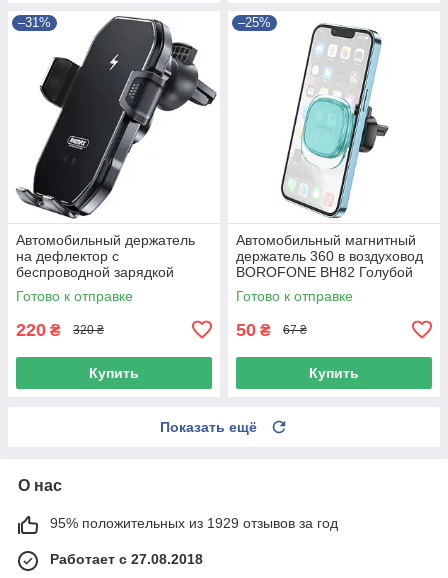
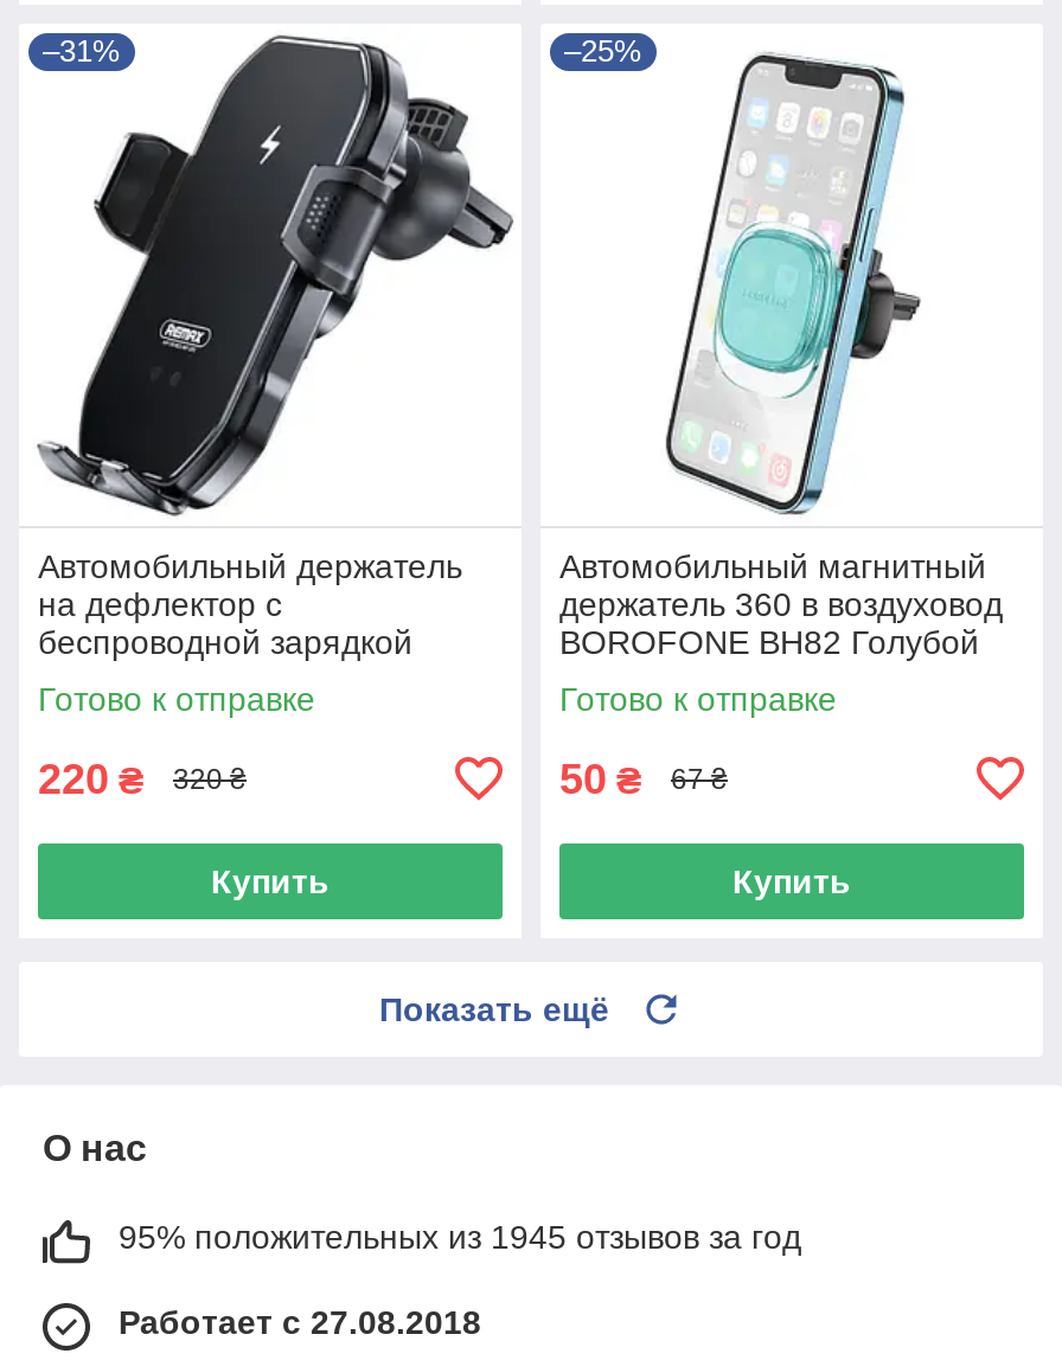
[50,515,338,531] 95% положительных из 1929 отзывов за год -> [119,1217,801,1255] 95% положительных из 1945 отзывов за год

